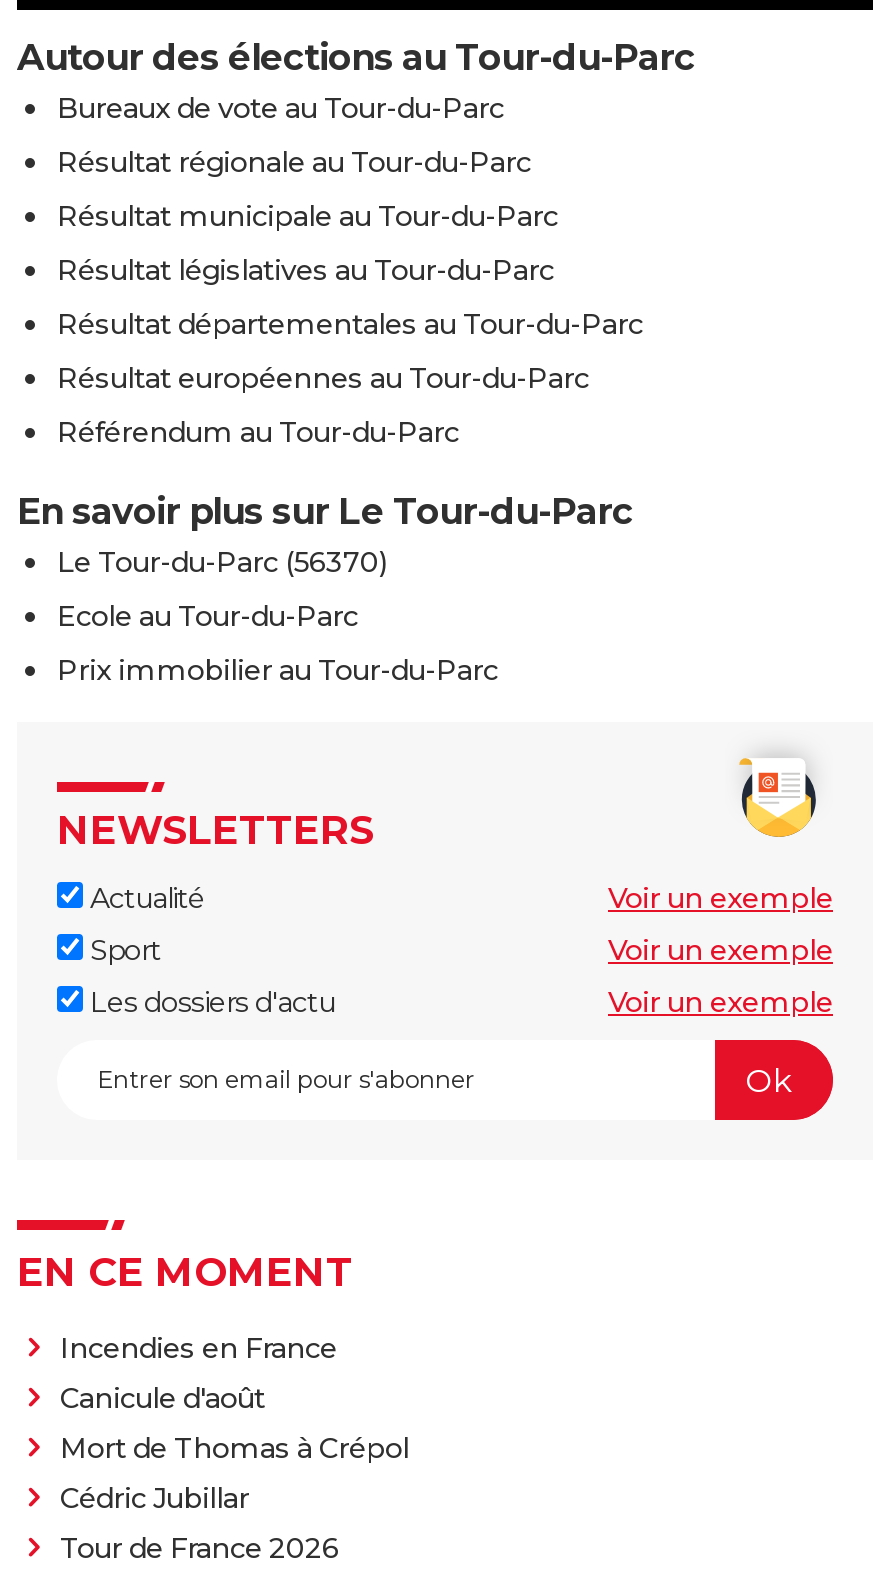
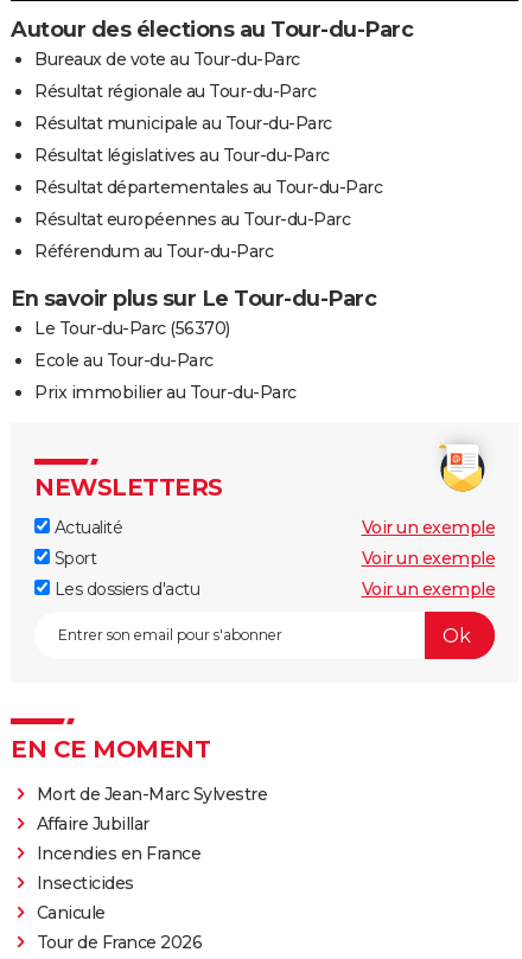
none -> [36,784,267,835] Mort de Jean-Marc Sylvestre | Affaire Jubillar
moved [60,1331,337,1367] -> [36,843,200,865]: Incendies en France
[60,1381,409,1517] Canicule d'août | Mort de Thomas à Crépol | Cédric Jubillar -> [36,873,133,924] Insecticides | Canicule

